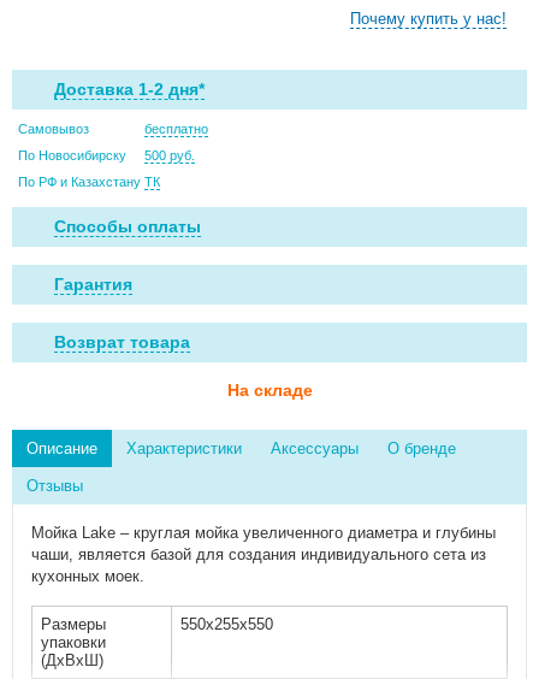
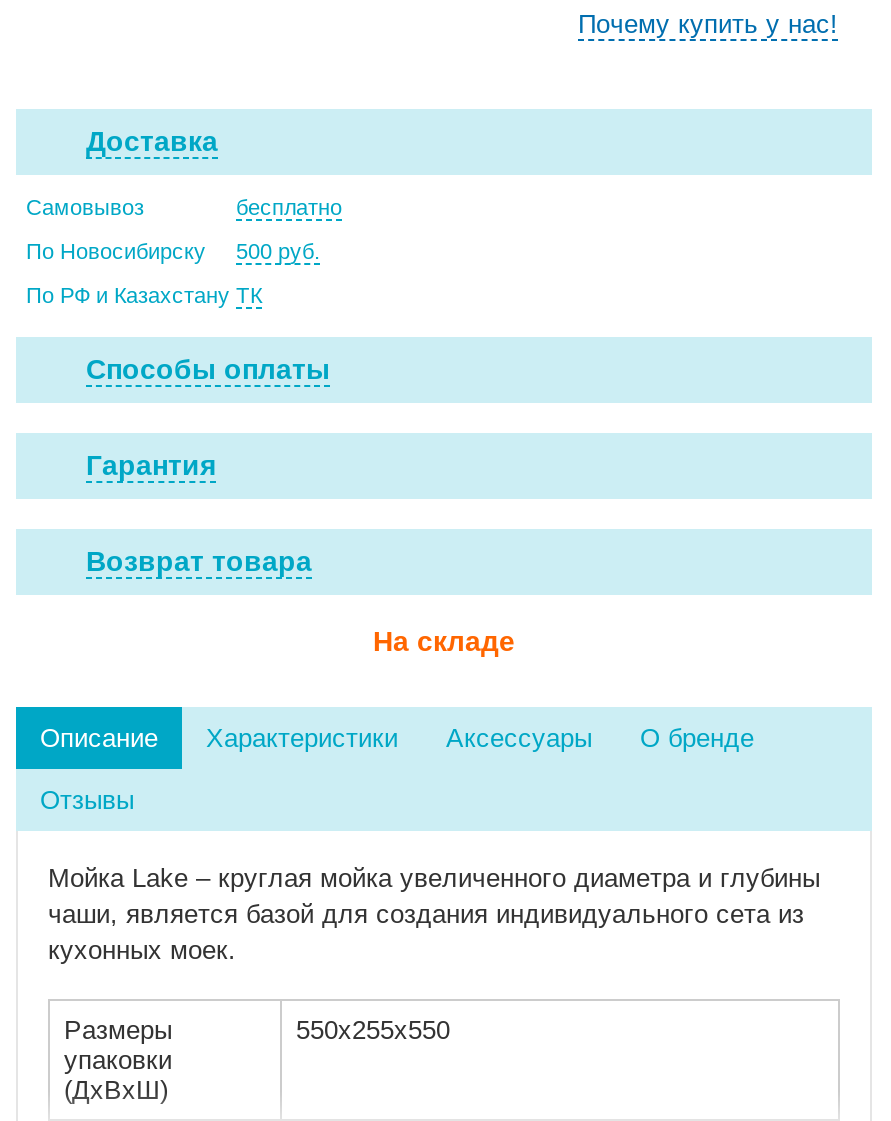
[54,79,205,99] Доставка 1-2 дня* -> [86,125,218,157] Доставка

